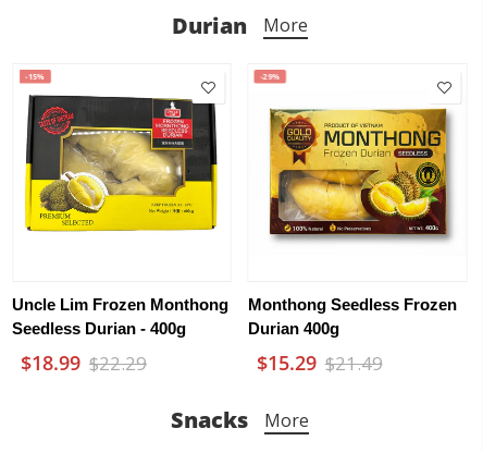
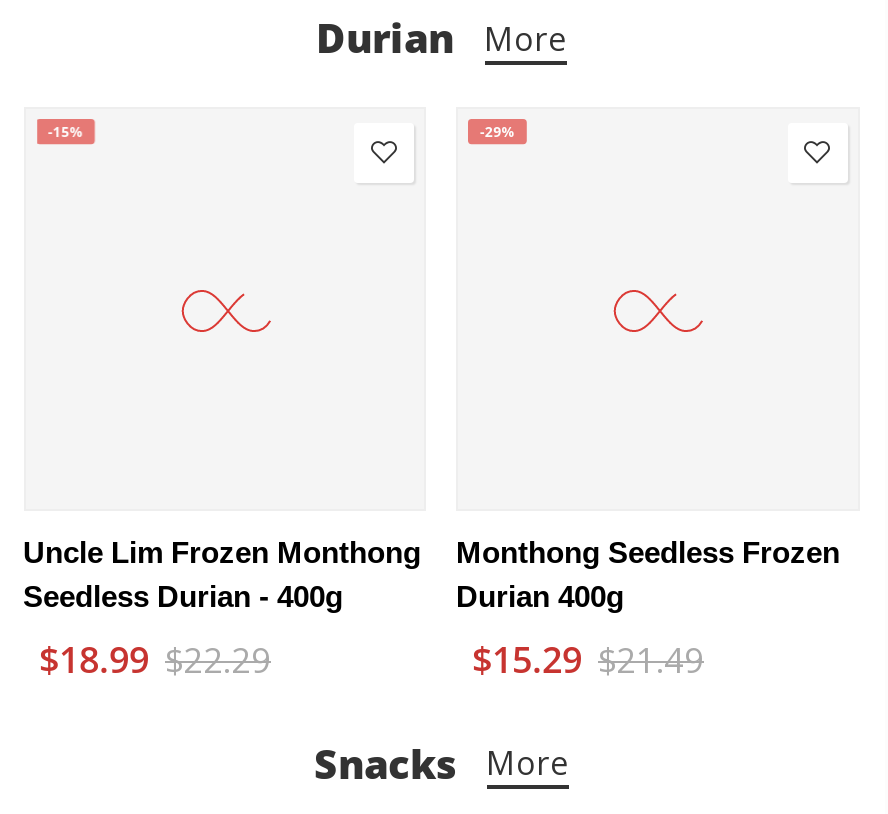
[24,95,219,232] [image] -> none
[269,108,453,242] [image] -> none

